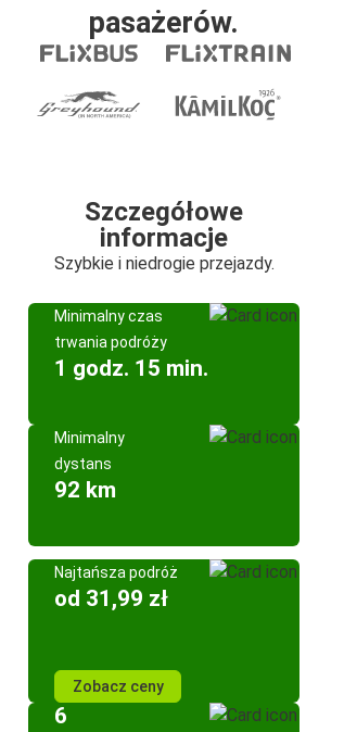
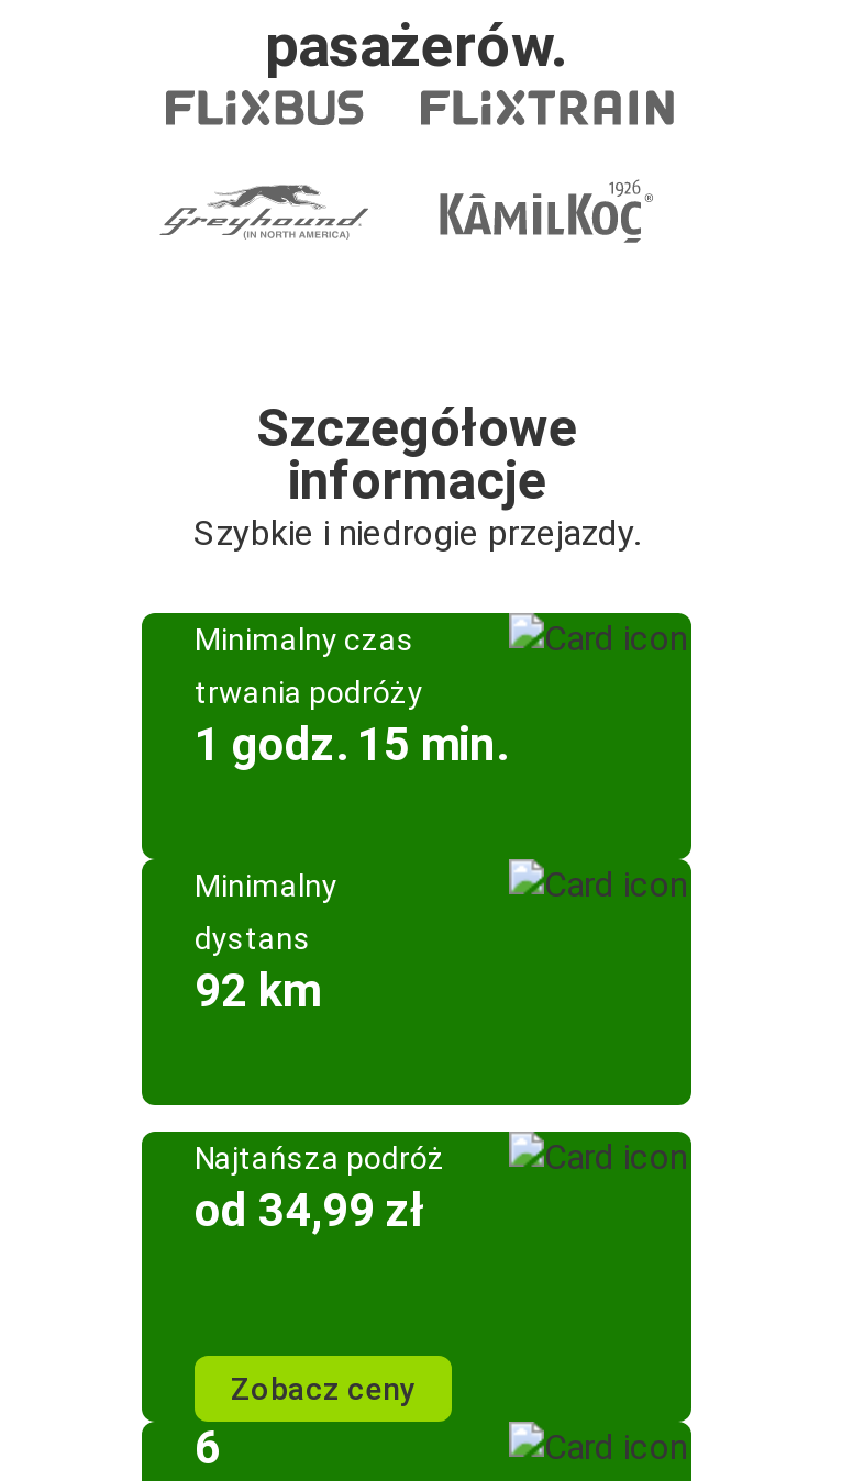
[54,585,168,611] od 31,99 zł -> [195,1184,425,1237] od 34,99 zł

